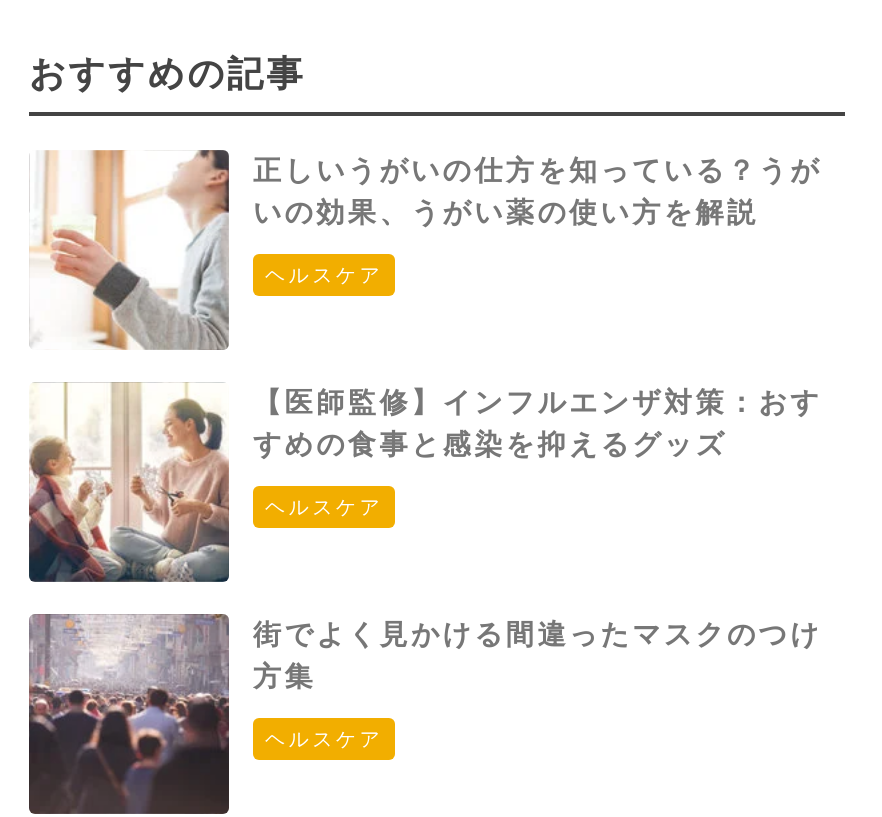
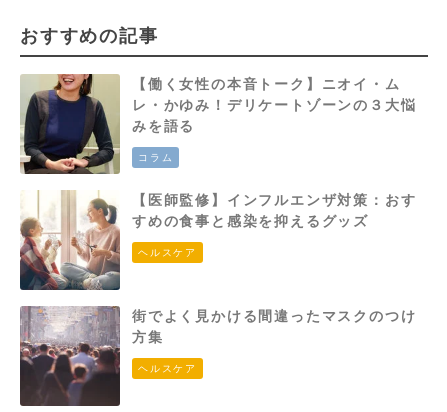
[31,150,822,350] [image] | 正しいうがいの仕方を知っている？うが | いの効果、うがい薬の使い方を解説 -> [20,73,416,175] [image] | 【働く女性の本音トーク】ニオイ・ム | レ・かゆみ！デリケートゾーンの３大悩 | みを語る
[265,264,383,286] ヘルスケア -> [138,152,173,163] コラム

